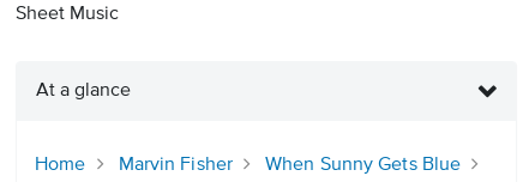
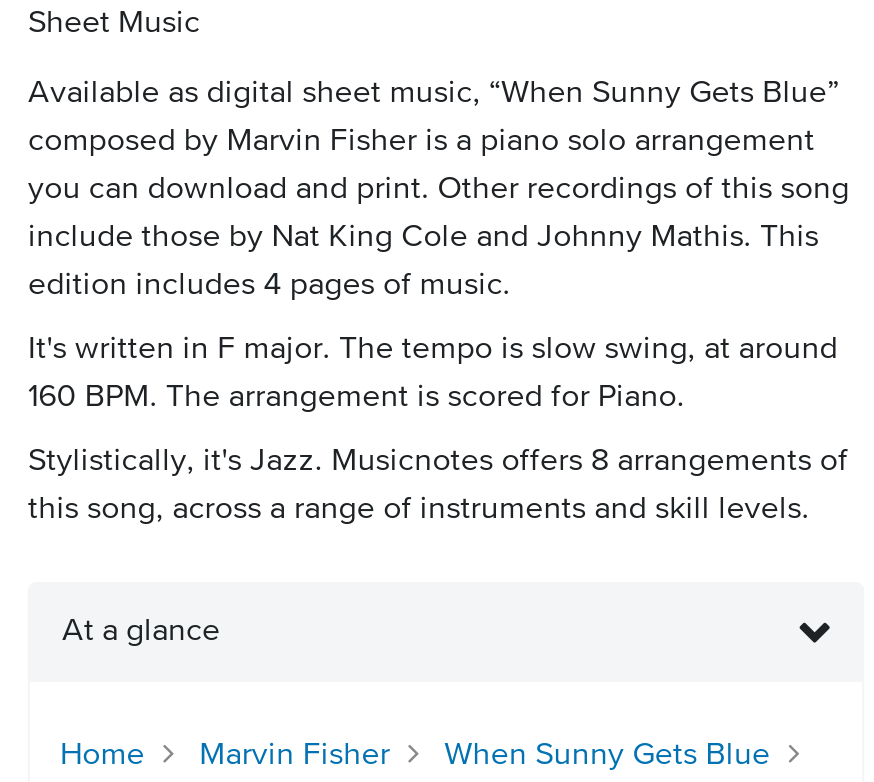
none -> [28,79,849,527] Available as digital sheet music, “When Sunny Gets Blue” | composed by Marvin Fisher is a piano solo arrangement | you can download and print. Other recordings of this song | include those by Nat King Cole and Johnny Mathis. This | edition includes 4 pages of music. | It's written in F major. The tempo is slow swing, at around | 160 BPM. The arrangement is scored for Piano. | Stylistically, it's Jazz. Musicnotes offers 8 arrangements of | this song, across a range of instruments and skill levels.

